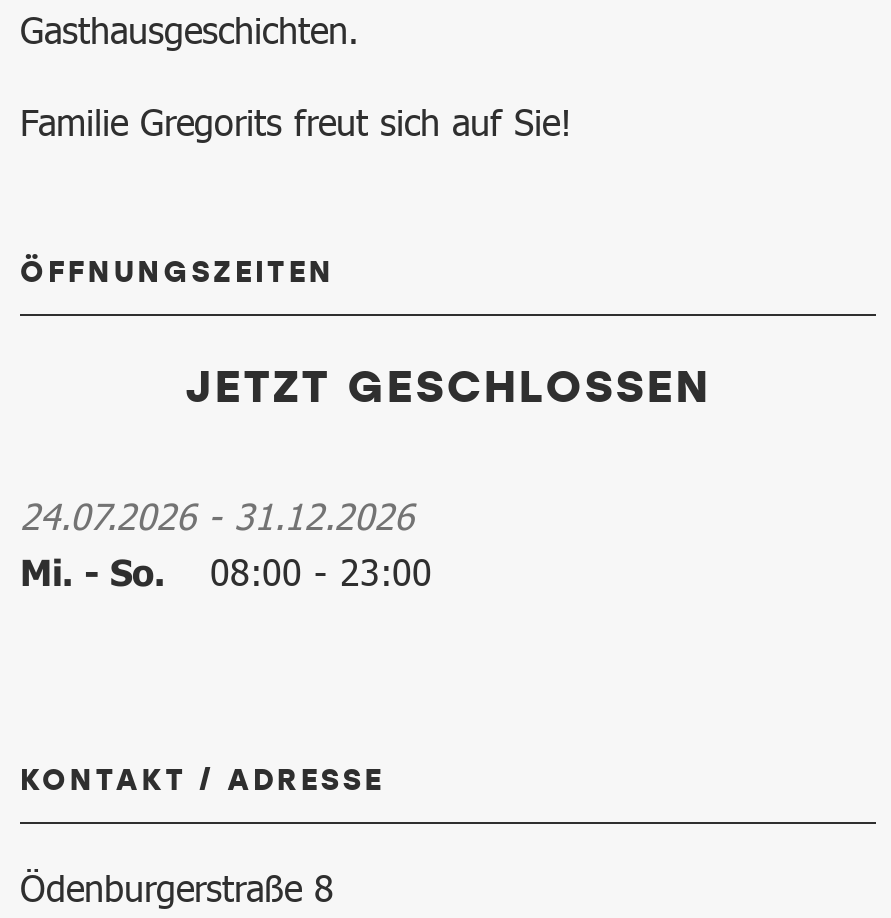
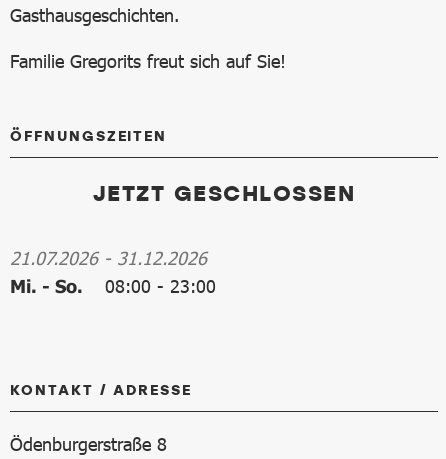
[20,494,414,538] 24.07.2026 - 31.12.2026 -> [10,247,207,269] 21.07.2026 - 31.12.2026

